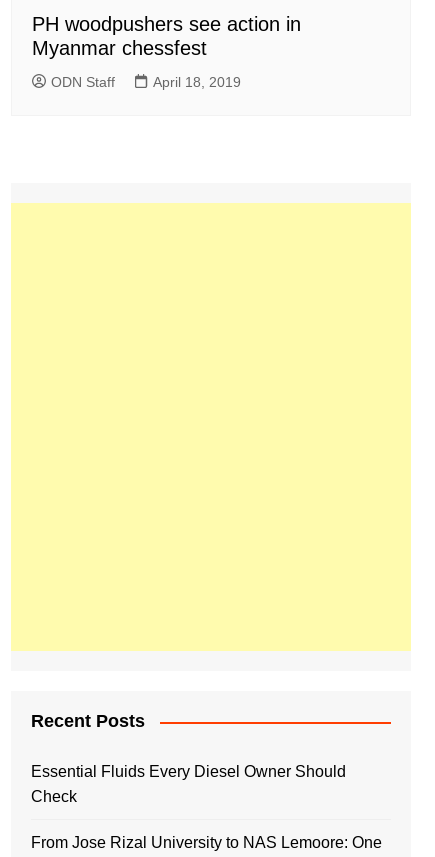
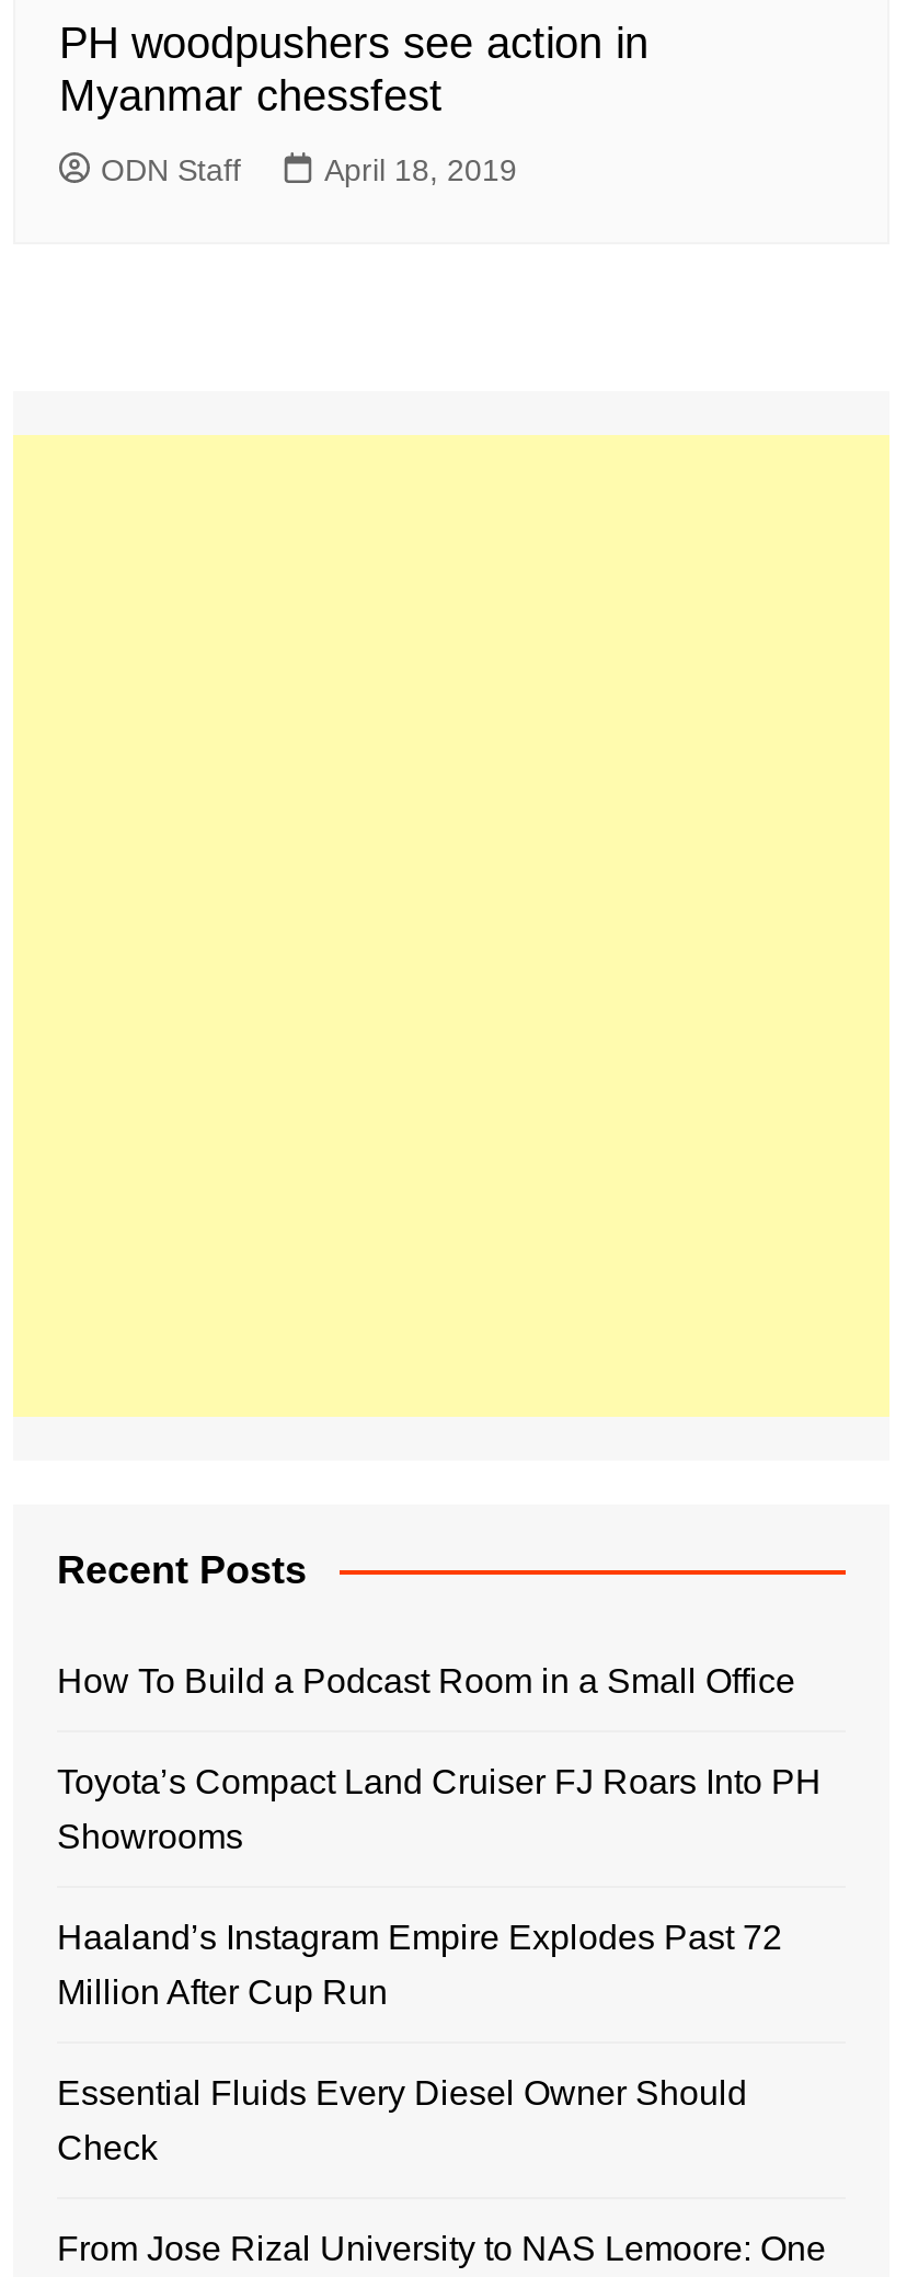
none -> [57,1661,822,2009] How To Build a Podcast Room in a Small Office | Toyota’s Compact Land Cruiser FJ Roars Into PH | Showrooms | Haaland’s Instagram Empire Explodes Past 72 | Million After Cup Run

